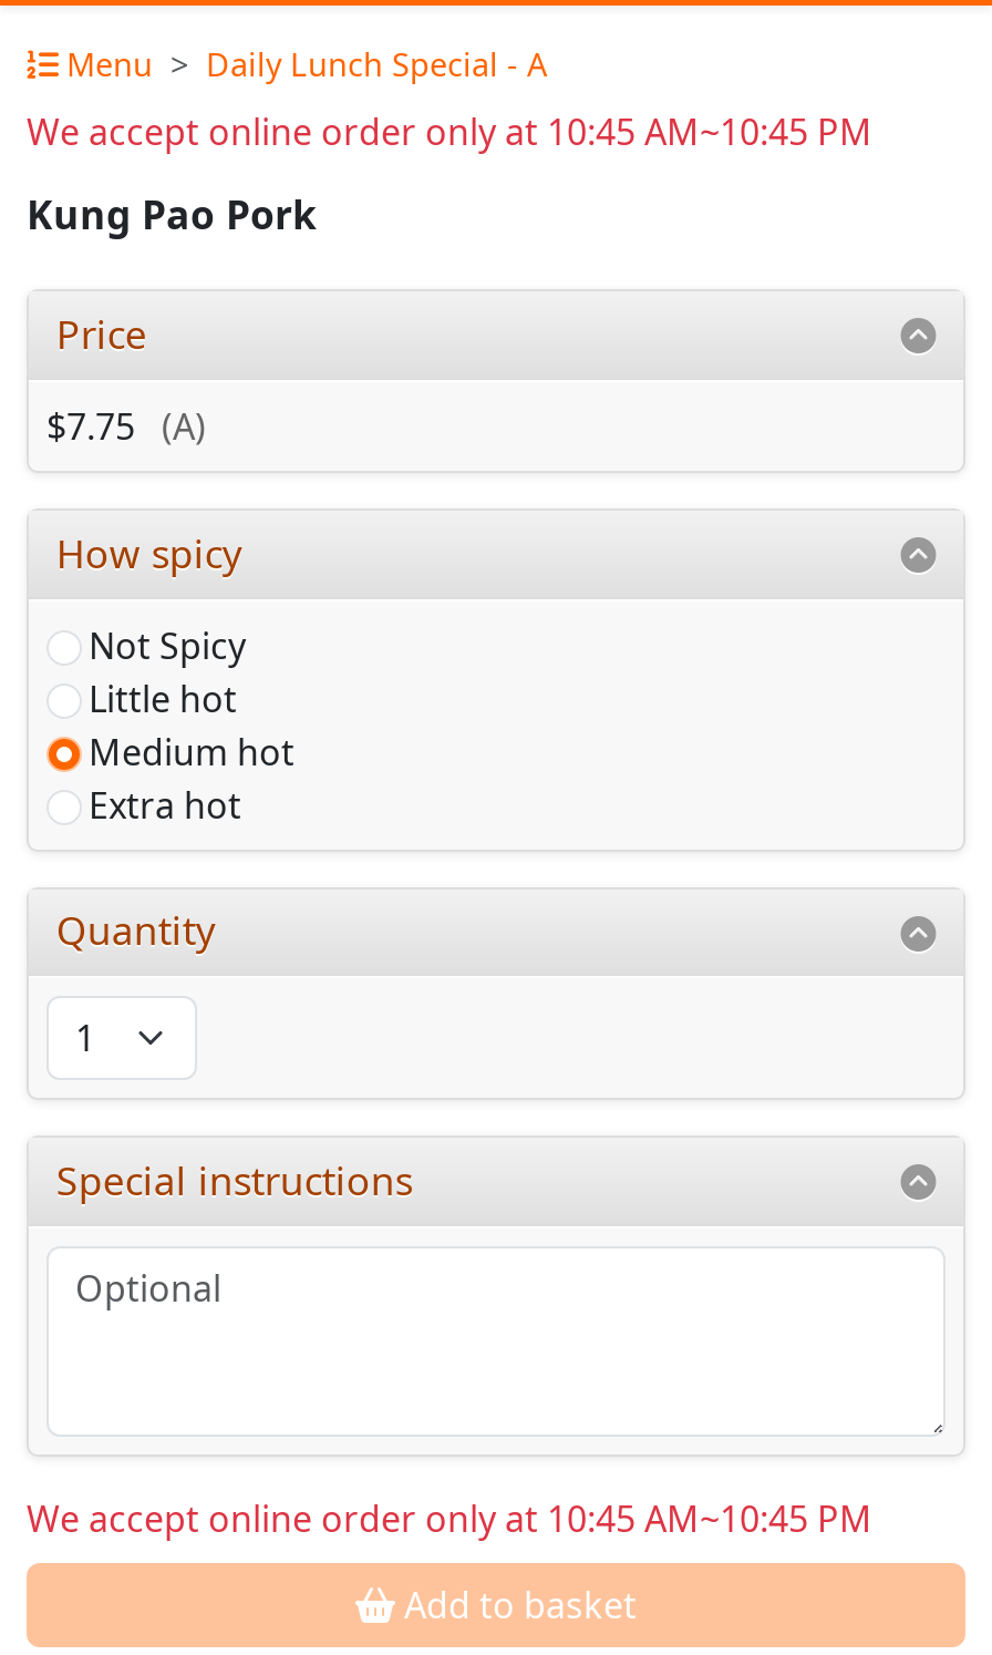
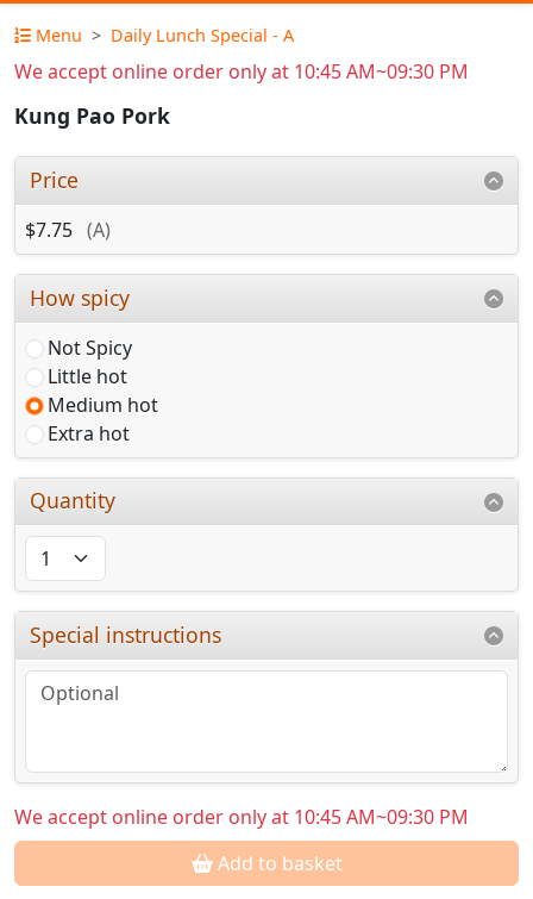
[27,107,872,156] We accept online order only at 10:45 AM~10:45 PM -> [14,58,469,85] We accept online order only at 10:45 AM~09:30 PM
[27,1494,872,1543] We accept online order only at 10:45 AM~10:45 PM -> [14,804,469,830] We accept online order only at 10:45 AM~09:30 PM

